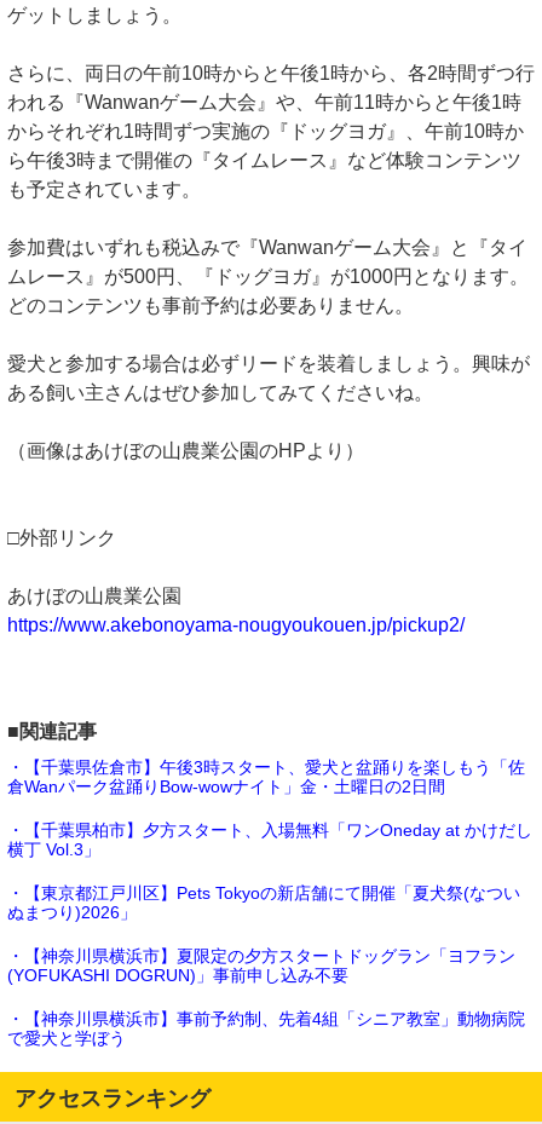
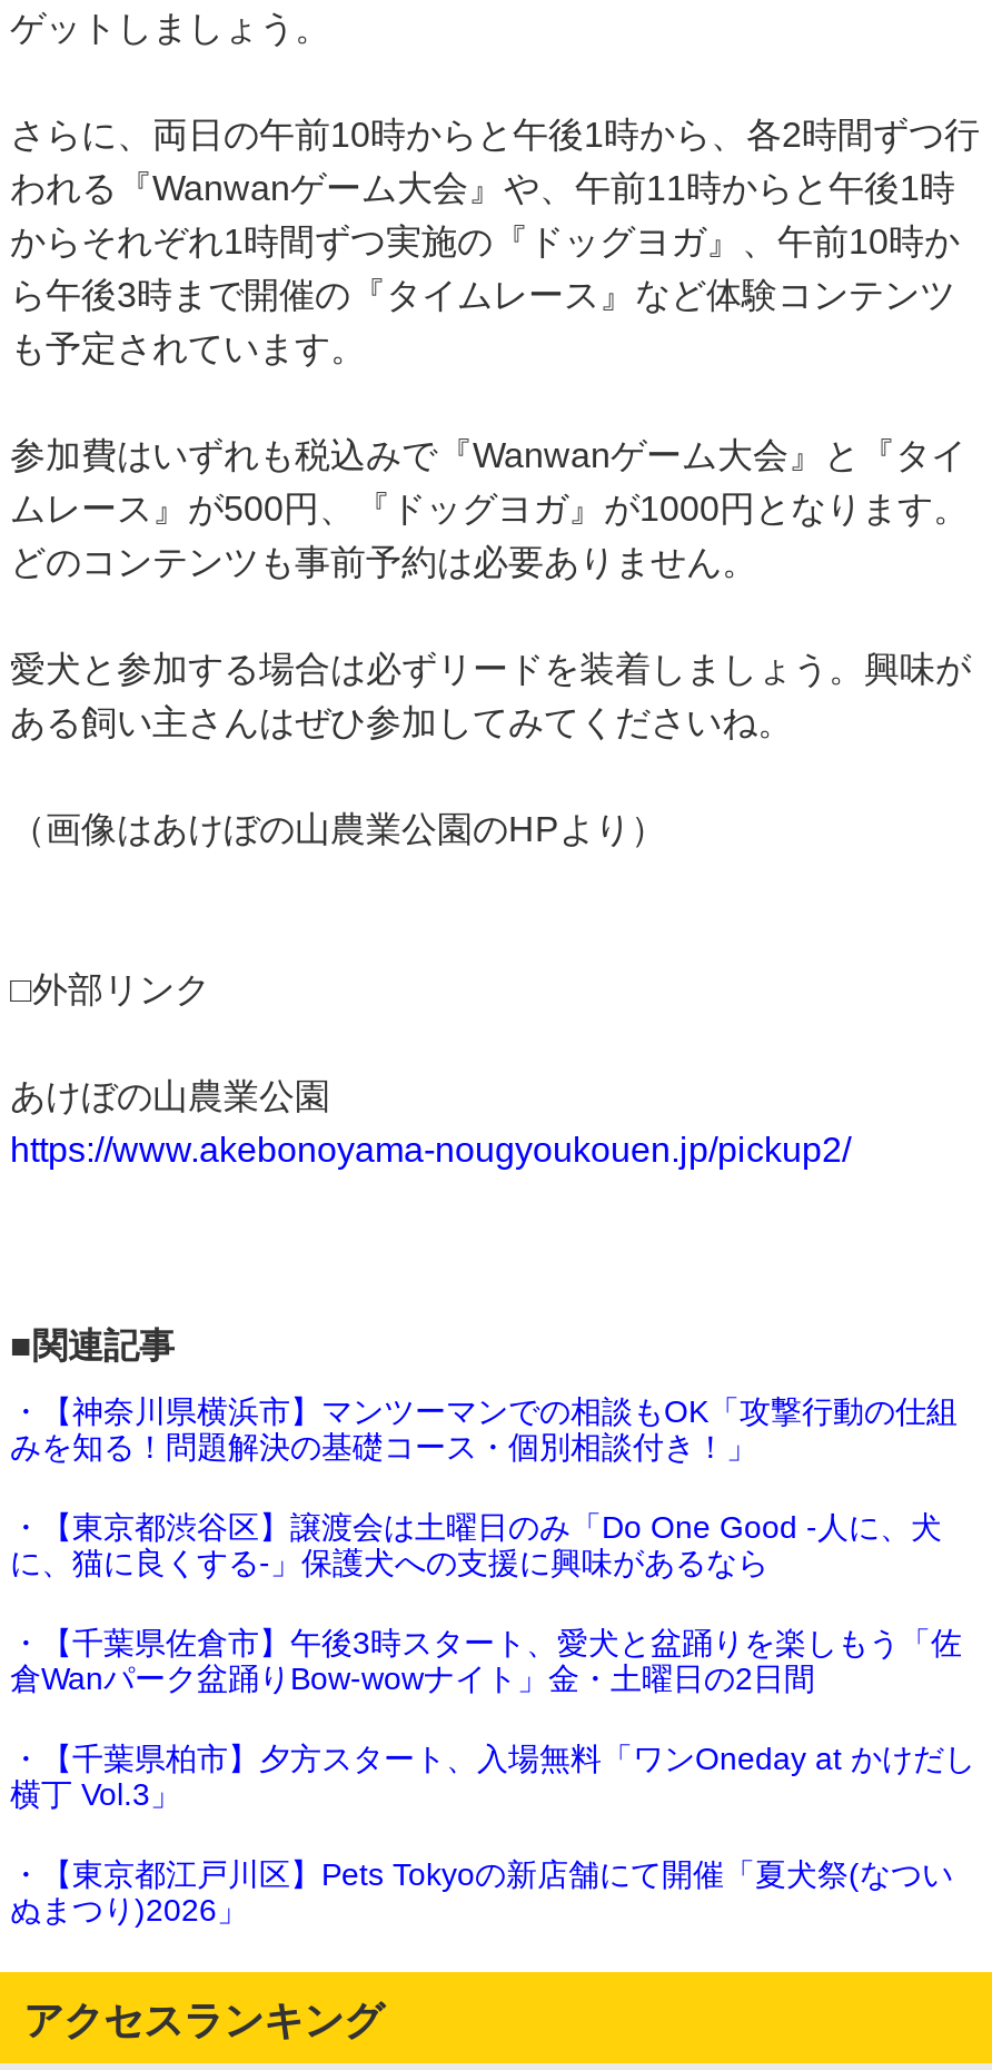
none -> [10,1393,958,1580] ・【神奈川県横浜市】マンツーマンでの相談もOK「攻撃行動の仕組 | みを知る！問題解決の基礎コース・個別相談付き！」 | ・【東京都渋谷区】譲渡会は土曜日のみ「Do One Good -人に、犬 | に、猫に良くする-」保護犬への支援に興味があるなら
moved [7,757,532,922] -> [10,1625,975,1928]: ・【千葉県佐倉市】午後3時スタート、愛犬と盆踊りを楽しもう「佐 | 倉Wanパーク盆踊りBow-wowナイト」金・土曜日の2日間 | ・【千葉県柏市】夕方スタート、入場無料「ワンOneday at かけだし | 横丁 Vol.3」 | ・【東京都江戸川区】Pets Tokyoの新店舗にて開催「夏犬祭(なつい | ぬまつり)2026」
[7,946,525,1048] ・【神奈川県横浜市】夏限定の夕方スタートドッグラン「ヨフラン | (YOFUKASHI DOGRUN)」事前申し込み不要 | ・【神奈川県横浜市】事前予約制、先着4組「シニア教室」動物病院 | で愛犬と学ぼう -> none

